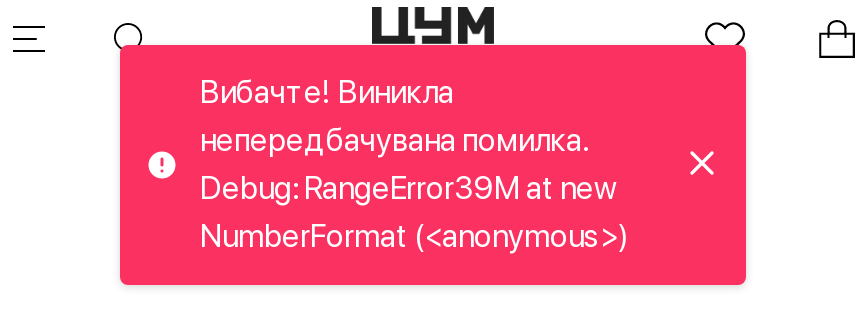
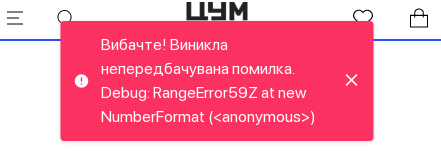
[200,169,616,207] Debug: RangeError39M at new -> [100,83,305,102] Debug: RangeError59Z at new

